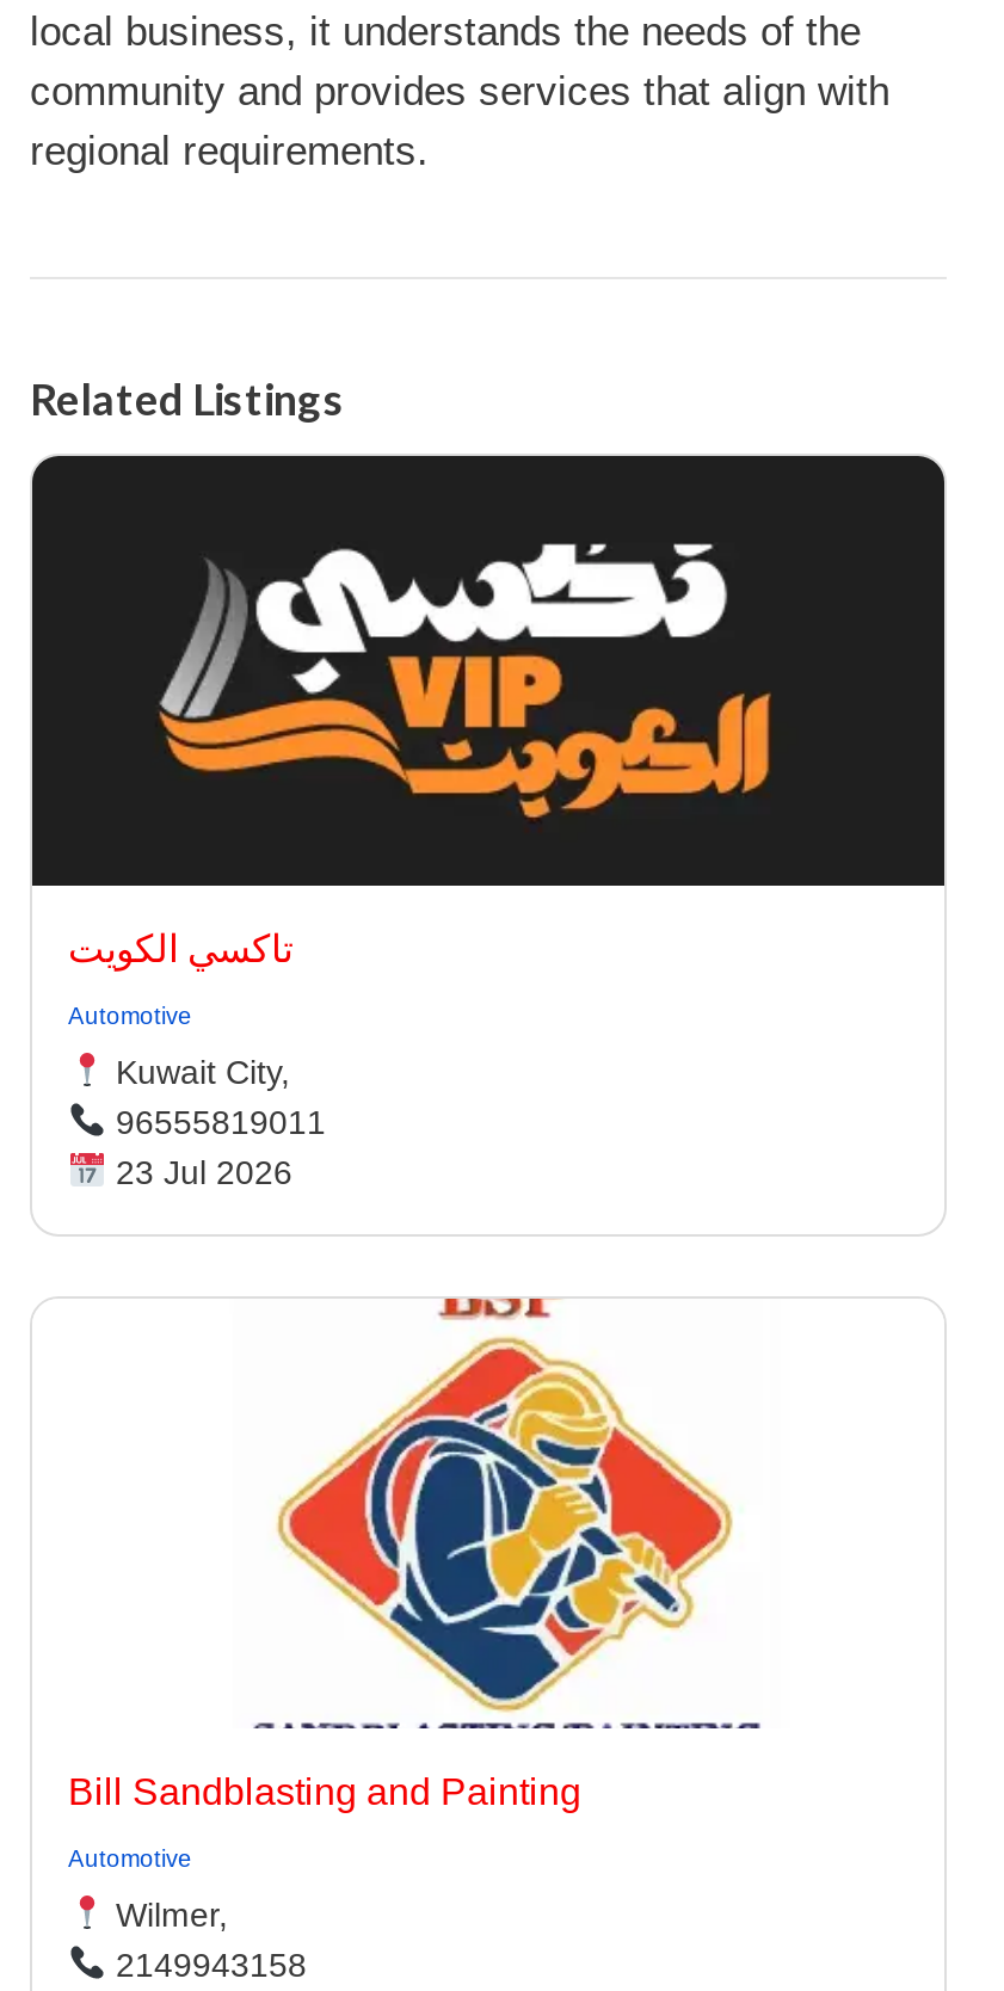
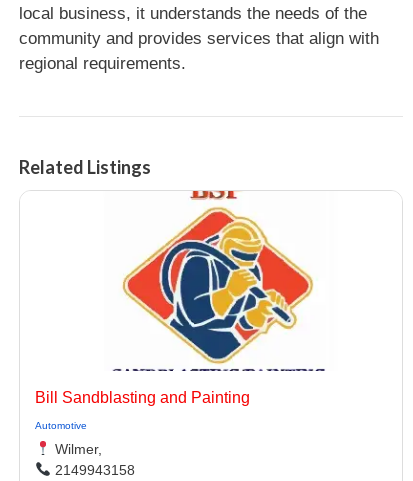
[30,454,947,1191] [image] | تاكسي الكويت | Automotive | Kuwait City, | 96555819011 | 23 Jul 2026 -> none

